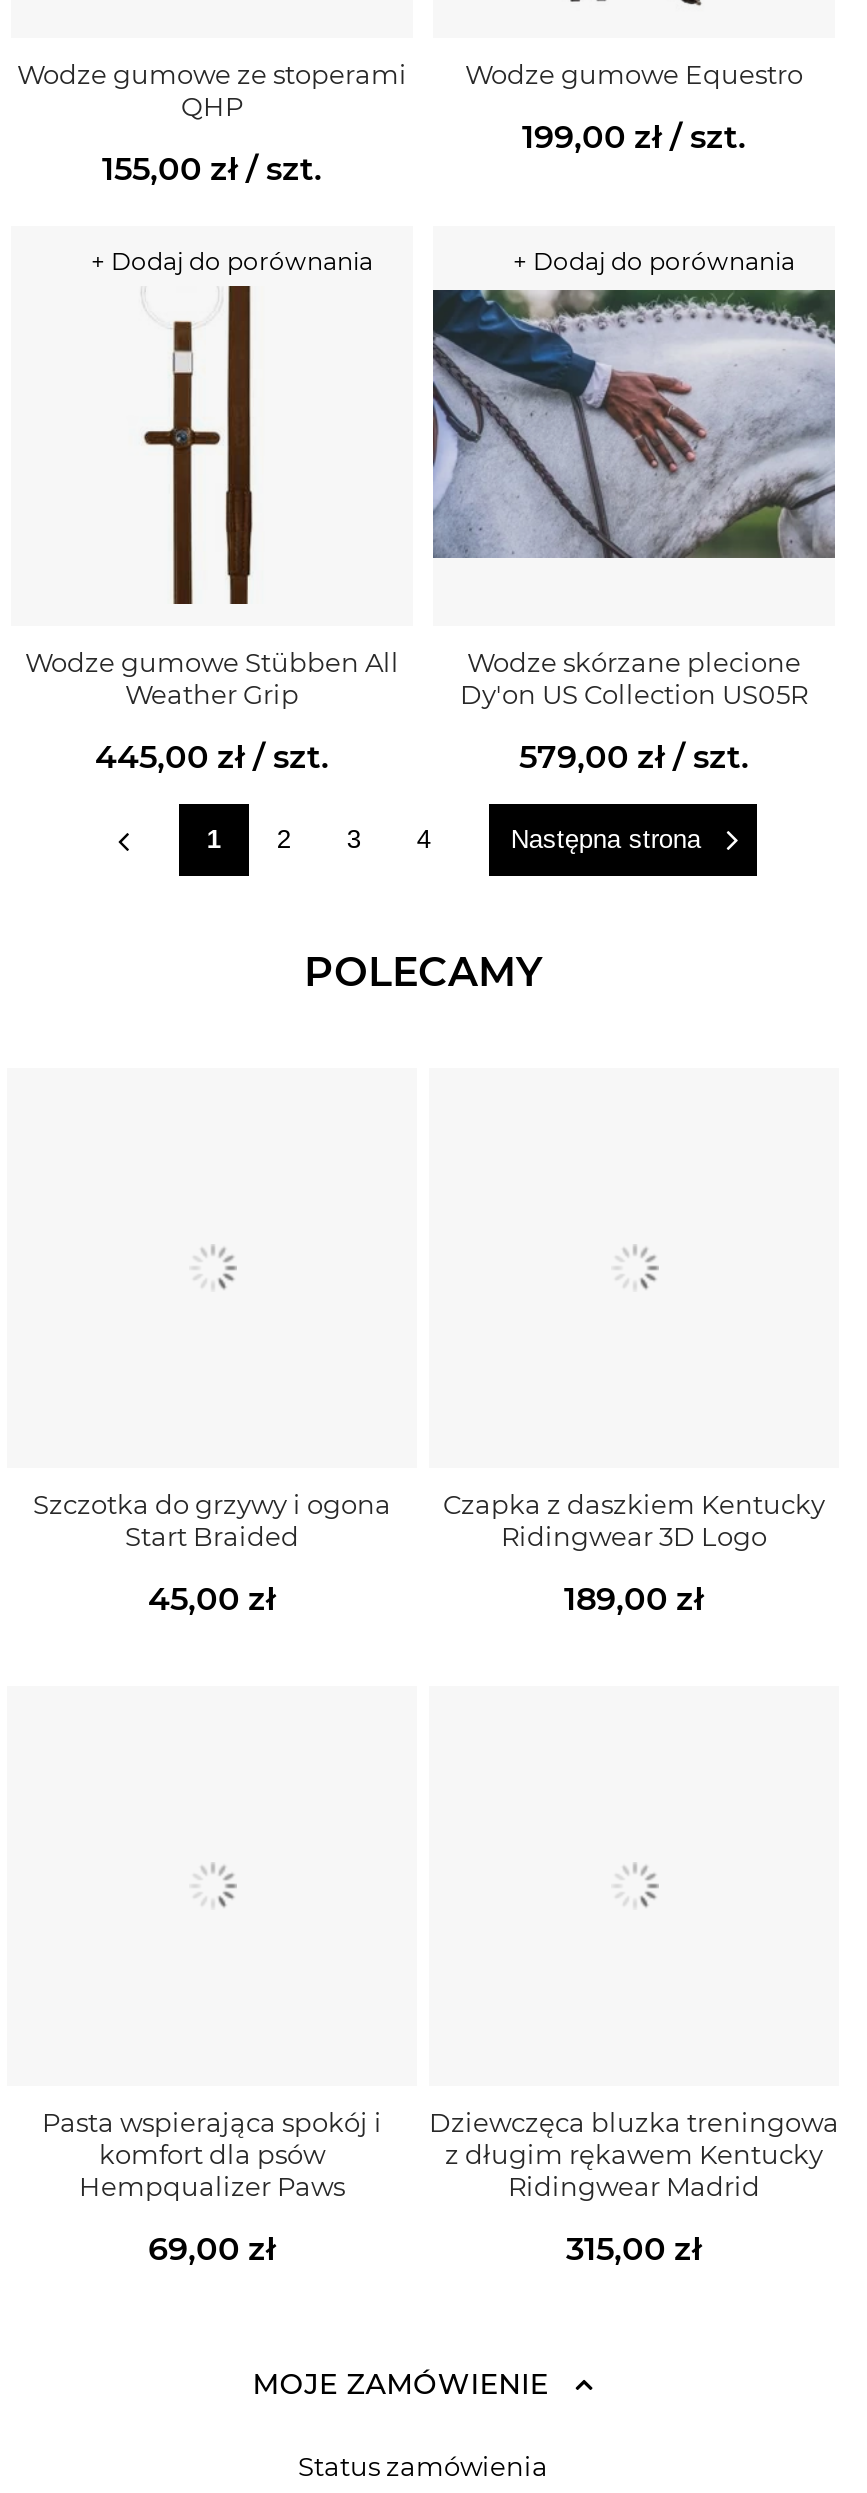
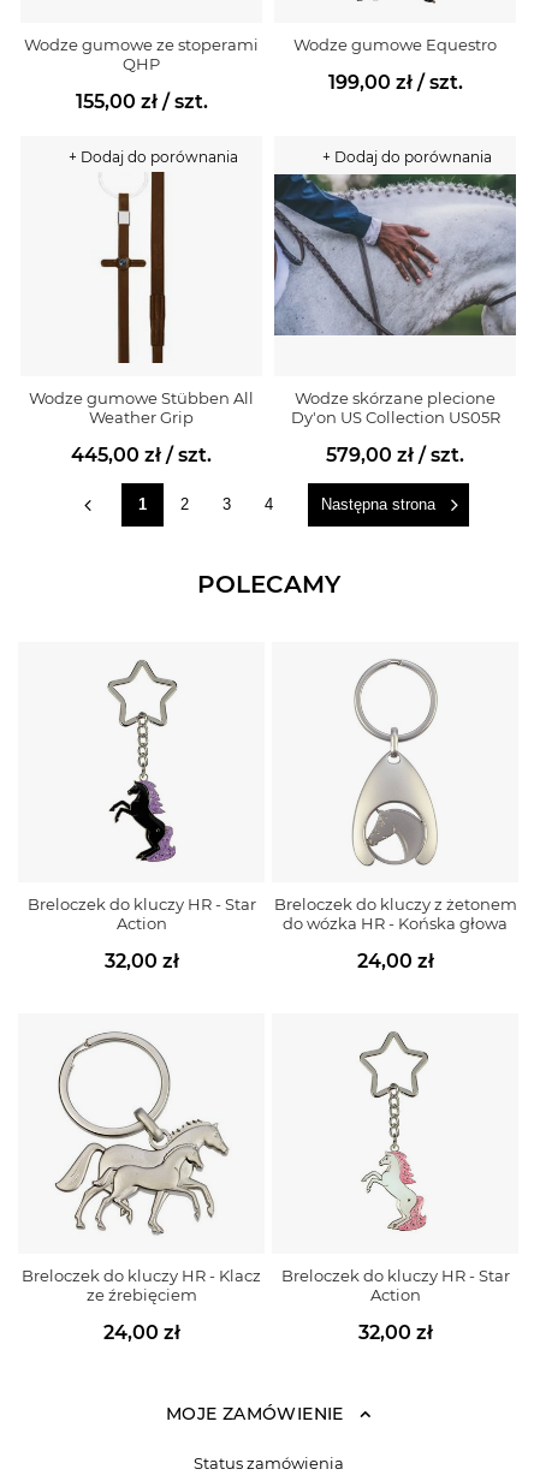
none -> [54,1031,230,1236] [image]
none -> [107,659,178,863] [image]
none -> [351,659,438,867] [image]
none -> [358,1030,429,1232] [image]
[33,1488,391,1552] Szczotka do grzywy i ogona | Start Braided -> [27,894,256,933] Breloczek do kluczy HR - Star | Action
[443,1488,825,1552] Czapka z daszkiem Kentucky | Ridingwear 3D Logo -> [274,894,517,933] Breloczek do kluczy z żetonem | do wózka HR - Końska głowa
[148,1580,276,1618] 45,00 zł -> [104,950,179,973] 32,00 zł
[564,1580,704,1618] 189,00 zł -> [357,950,434,973] 24,00 zł
[42,2106,382,2202] Pasta wspierająca spokój i | komfort dla psów | Hempqualizer Paws -> [22,1266,261,1304] Breloczek do kluczy HR - Klacz | ze źrebięciem
[429,2106,839,2202] Dziewczęca bluzka treningowa | z długim rękawem Kentucky | Ridingwear Madrid -> [281,1266,509,1304] Breloczek do kluczy HR - Star | Action
[148,2230,276,2268] 69,00 zł -> [103,1321,180,1344] 24,00 zł
[566,2230,702,2268] 315,00 zł -> [358,1321,432,1344] 32,00 zł

